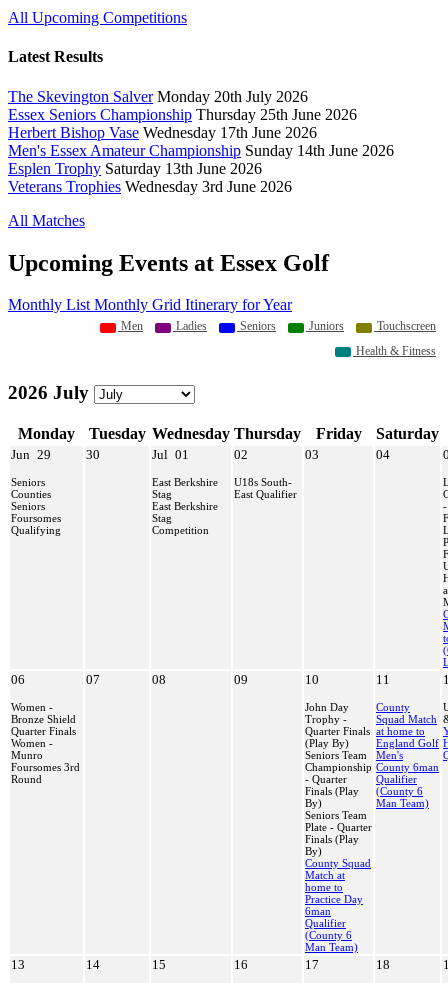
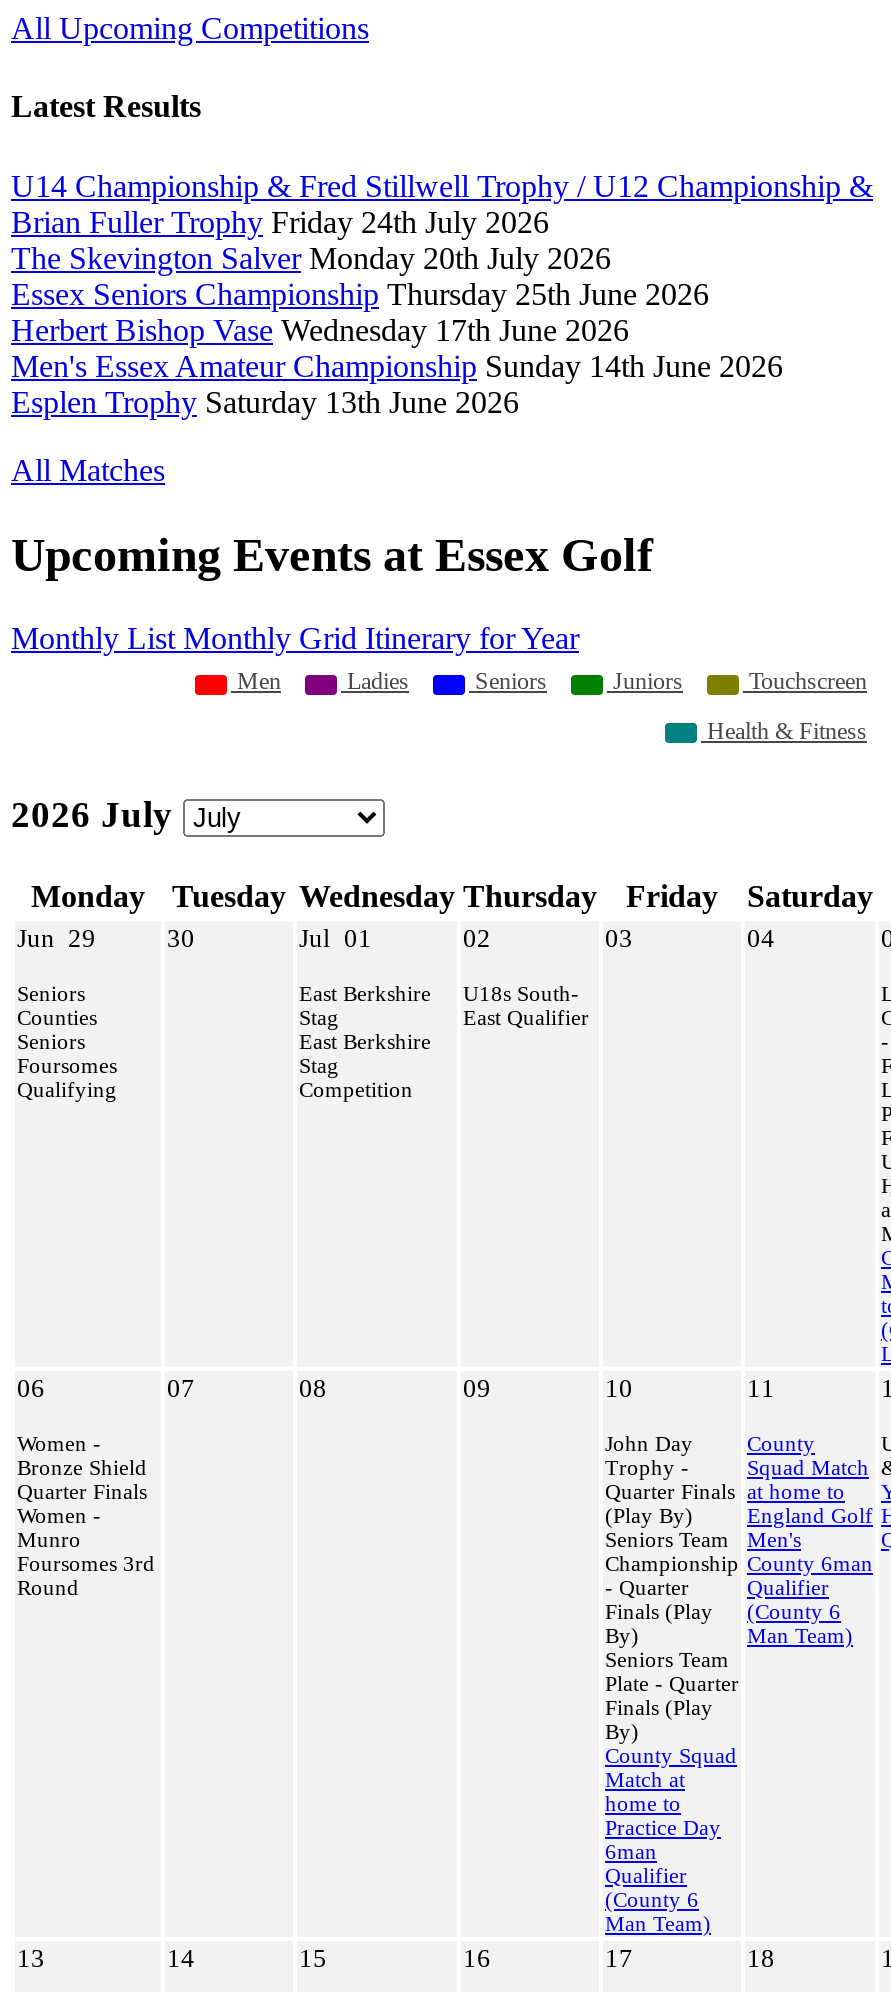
none -> [11,168,873,238] U14 Championship & Fred Stillwell Trophy / U12 Championship & | Brian Fuller Trophy Friday 24th July 2026
moved [8,88,394,177] -> [11,240,783,418]: The Skevington Salver Monday 20th July 2026 | Essex Seniors Championship Thursday 25th June 2026 | Herbert Bishop Vase Wednesday 17th June 2026 | Men's Essex Amateur Championship Sunday 14th June 2026 | Esplen Trophy Saturday 13th June 2026
[8,178,292,195] Veterans Trophies Wednesday 3rd June 2026 -> none

